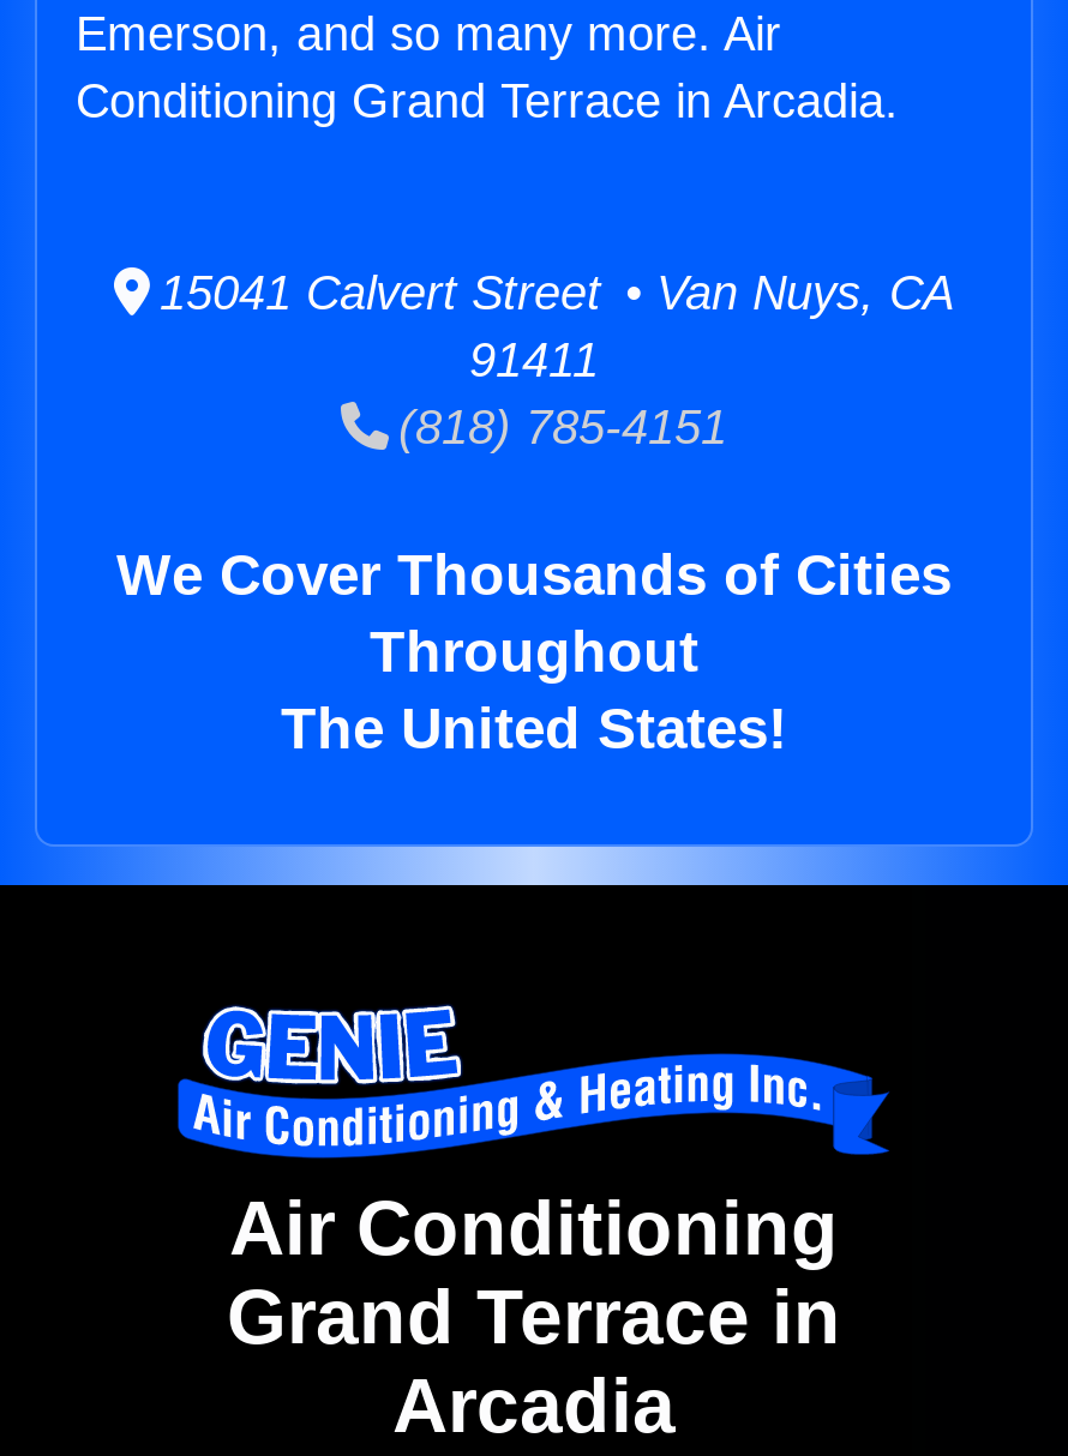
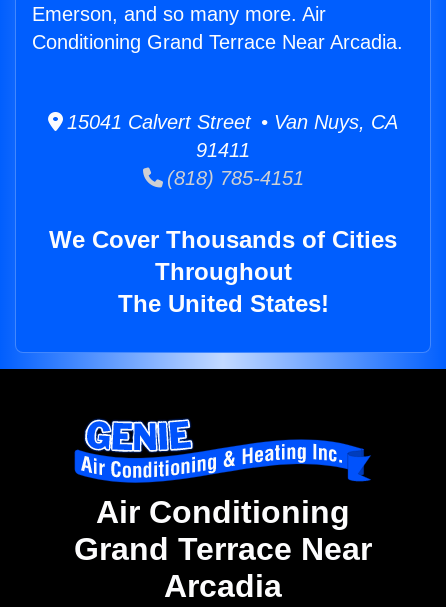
[76,75,899,127] Conditioning Grand Terrace in Arcadia. -> [32,31,403,53] Conditioning Grand Terrace Near Arcadia.
[227,1274,841,1361] Grand Terrace in -> [74,531,372,567] Grand Terrace Near

